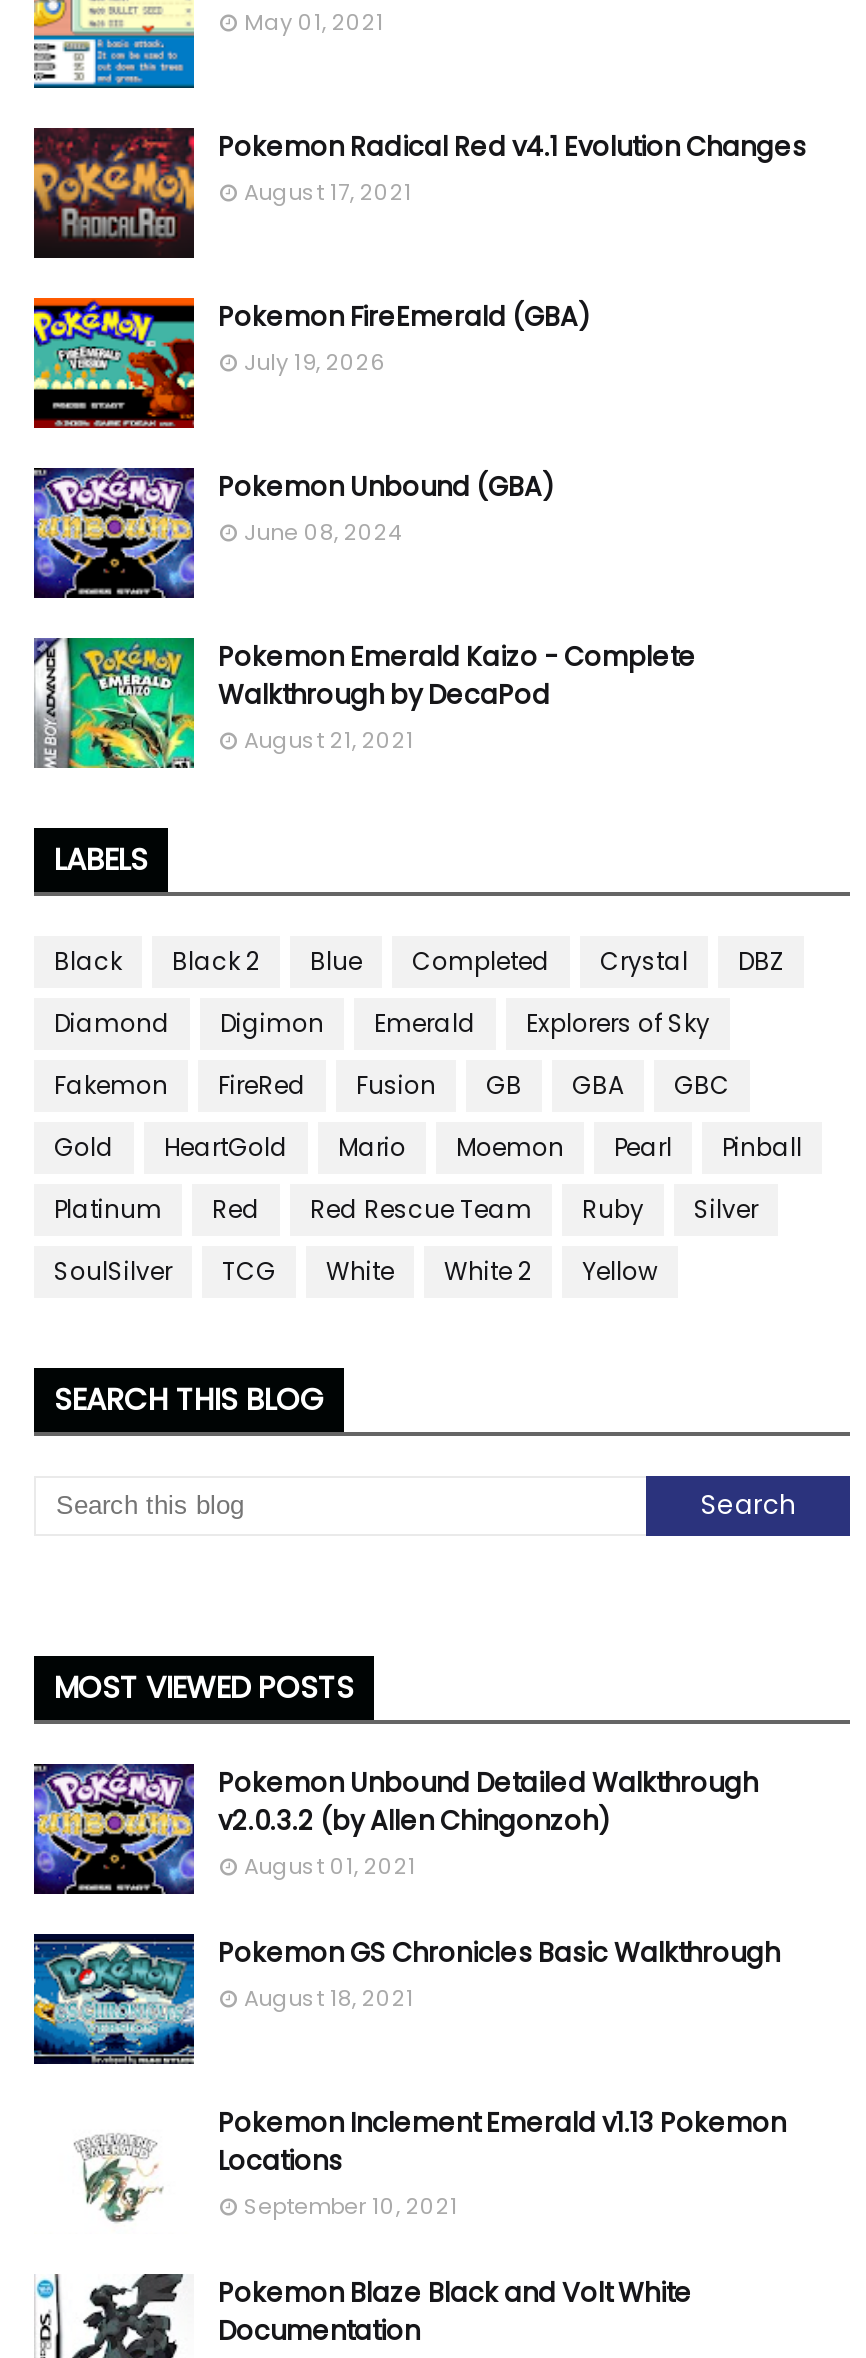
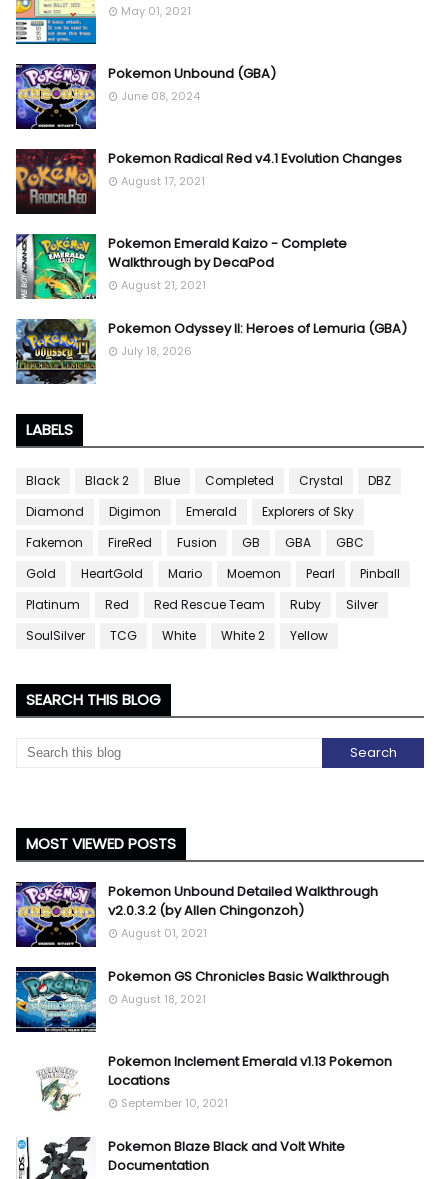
moved [34,128,806,258] -> [15,149,402,214]: [image] | Pokemon Radical Red v4.1 Evolution Changes | August 17, 2021
[32,296,590,430] [image] | Pokemon FireEmerald (GBA) | July 19, 2026 -> none
moved [30,466,554,600] -> [14,63,276,130]: [image] | Pokemon Unbound (GBA) | June 08, 2024
moved [32,634,696,772] -> [15,232,347,301]: [image] | Pokemon Emerald Kaizo - Complete | Walkthrough by DecaPod | August 21, 2021
none -> [15,318,407,385] [image] | Pokemon Odyssey II: Heroes of Lemuria (GBA) | July 18, 2026

